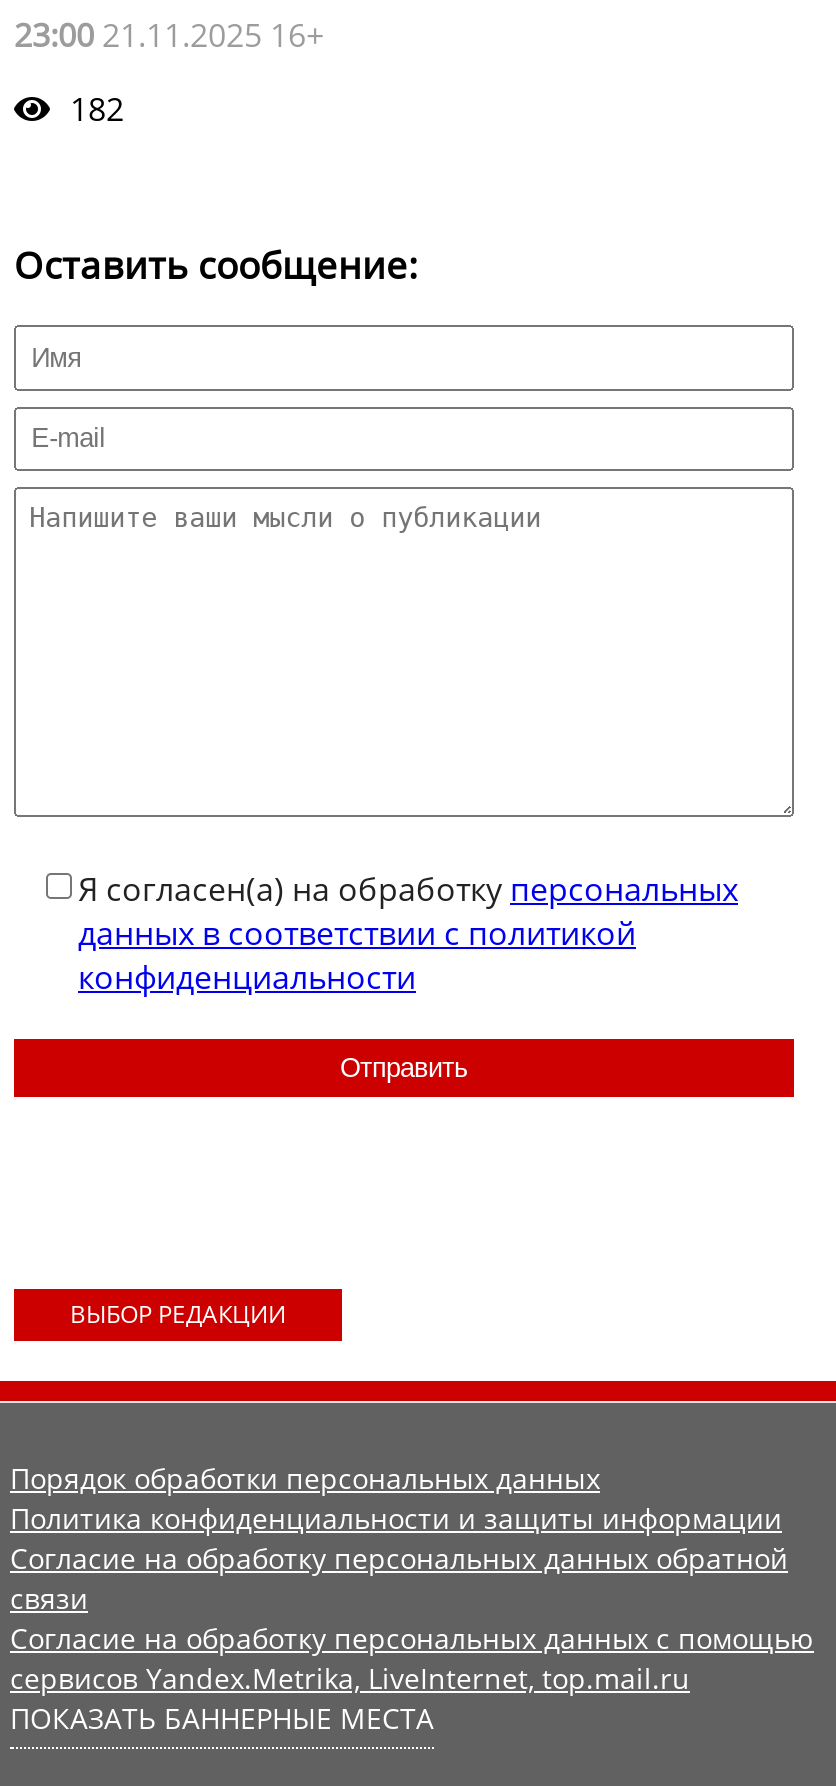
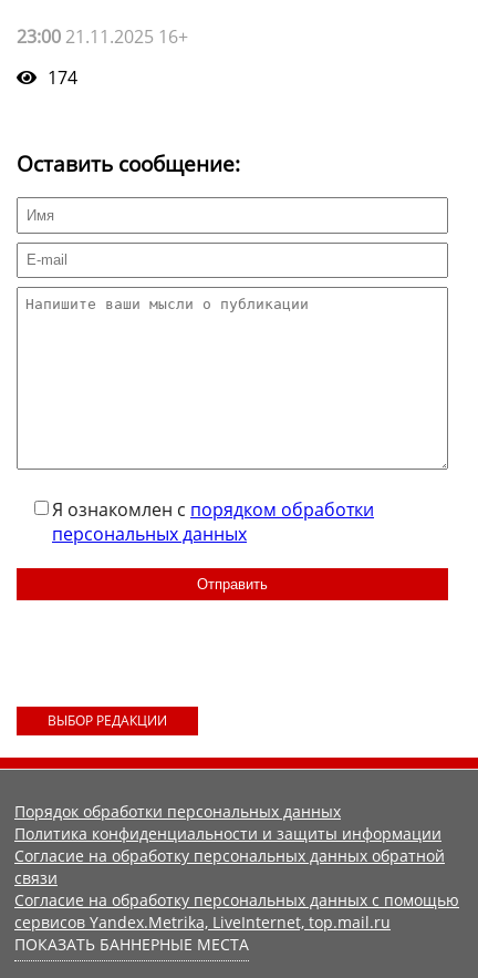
[70,87,124,131] 182 -> [48,65,77,89] 174
[78,867,738,999] Я согласен(а) на обработку персональных | данных в соответствии с политикой | конфиденциальности -> [52,498,374,546] Я ознакомлен с порядком обработки | персональных данных

